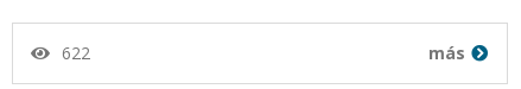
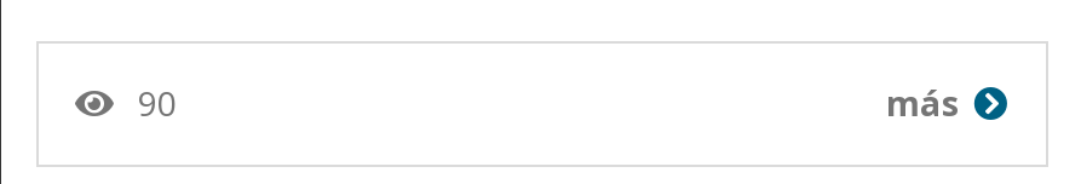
[62,42,90,64] 622 -> [138,80,177,126] 90

